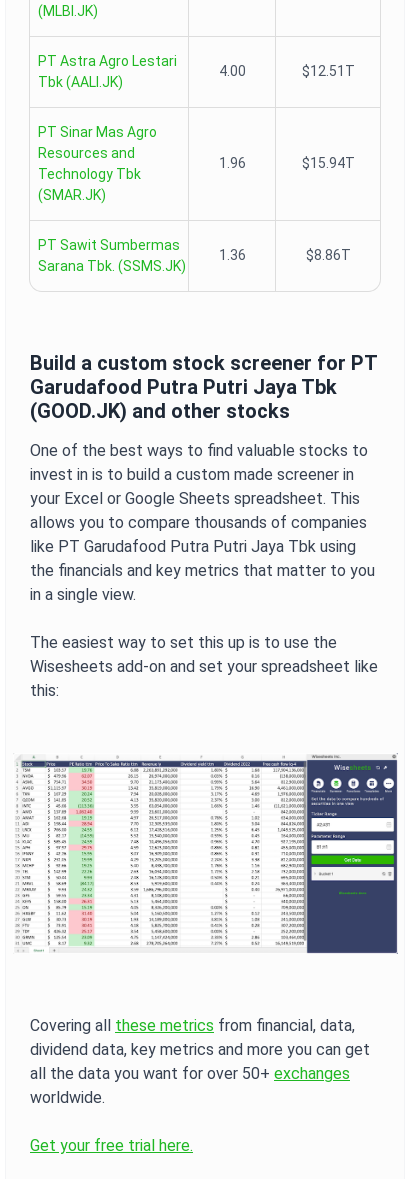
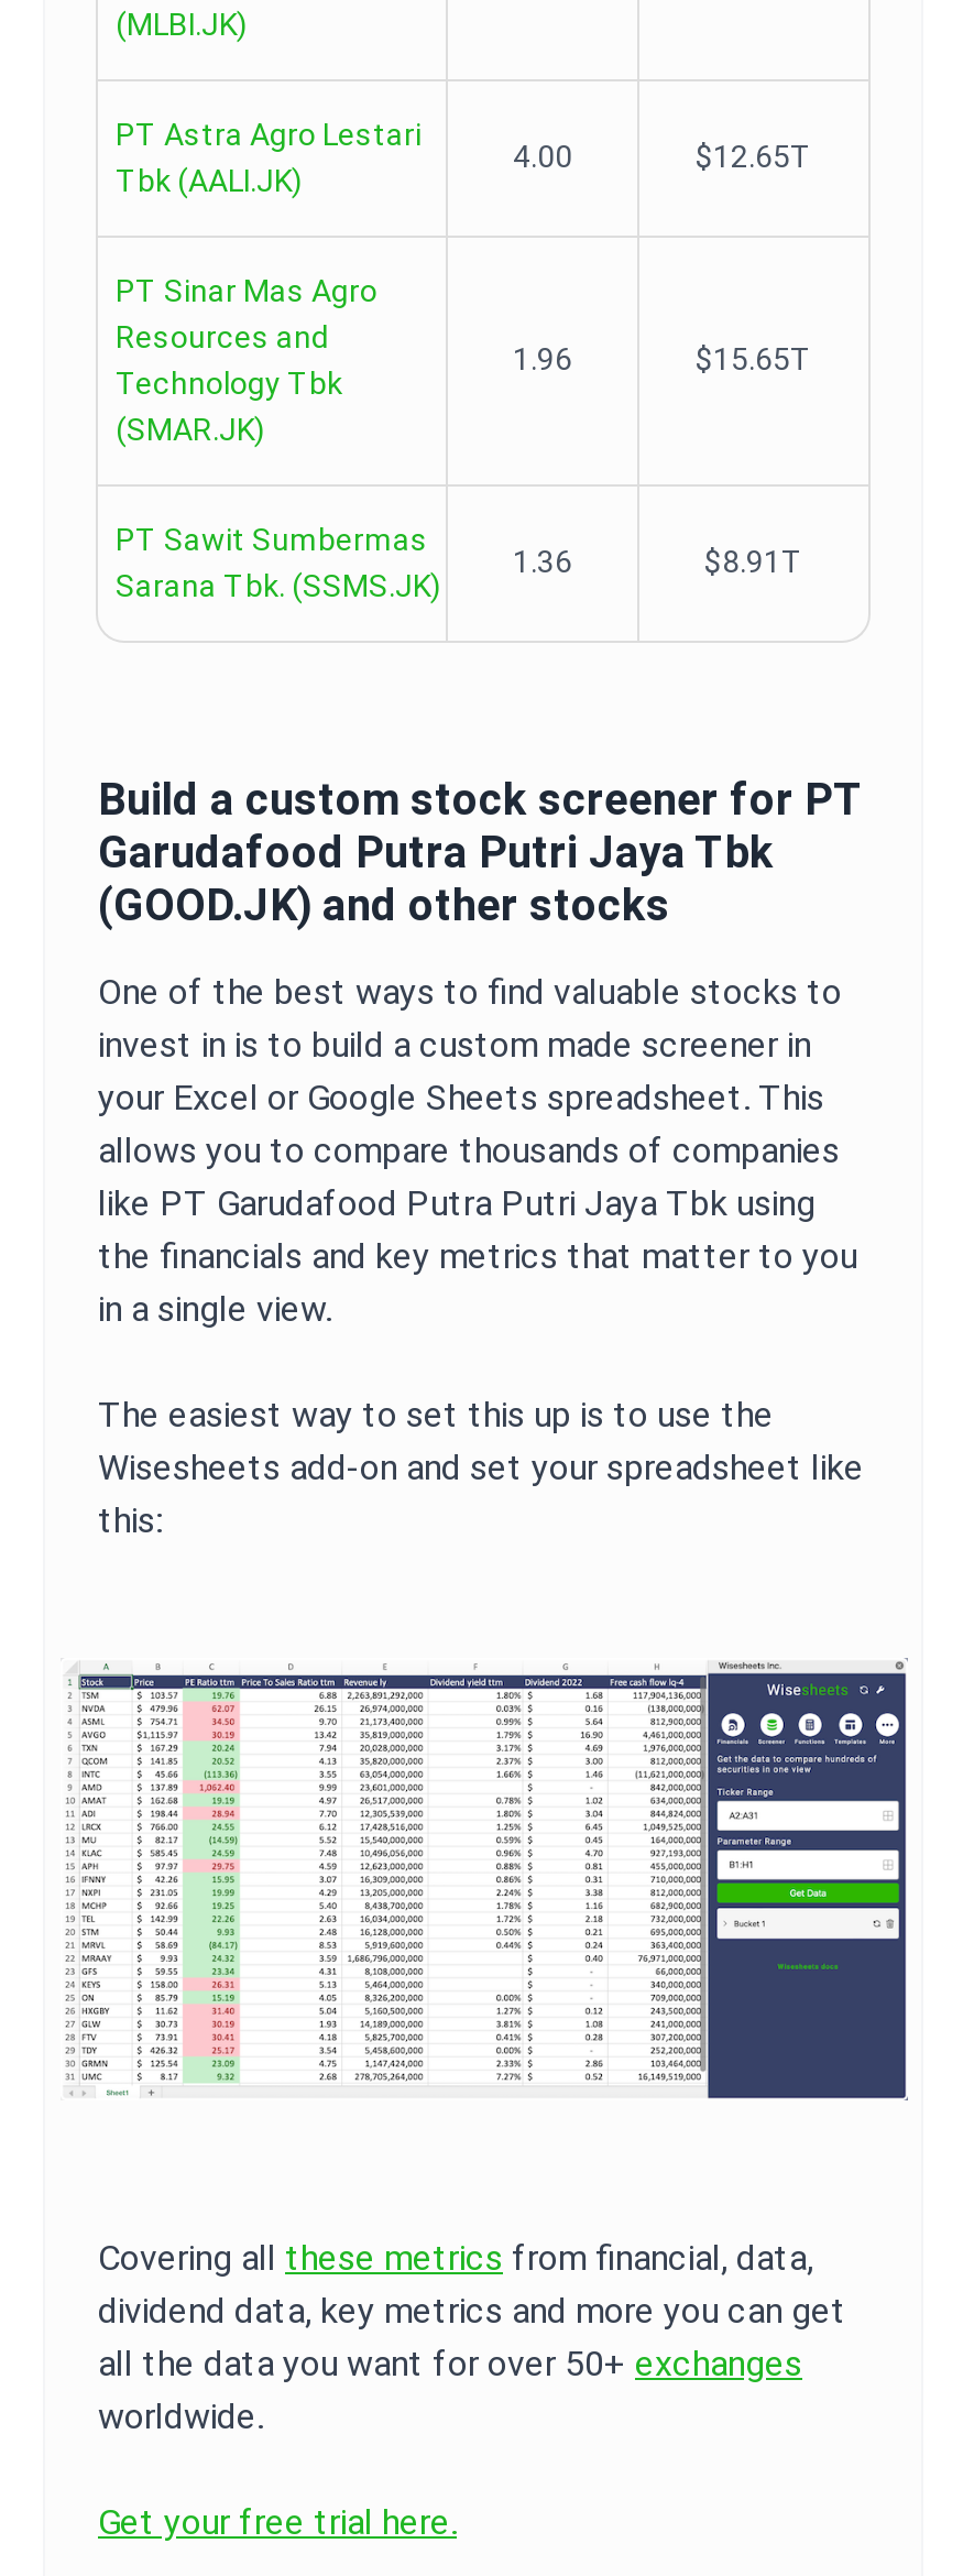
[301,63,354,79] $12.51T -> [696,139,812,174] $12.65T
[301,155,354,171] $15.94T -> [696,341,812,376] $15.65T
[305,247,350,263] $8.86T -> [704,544,803,579] $8.91T

